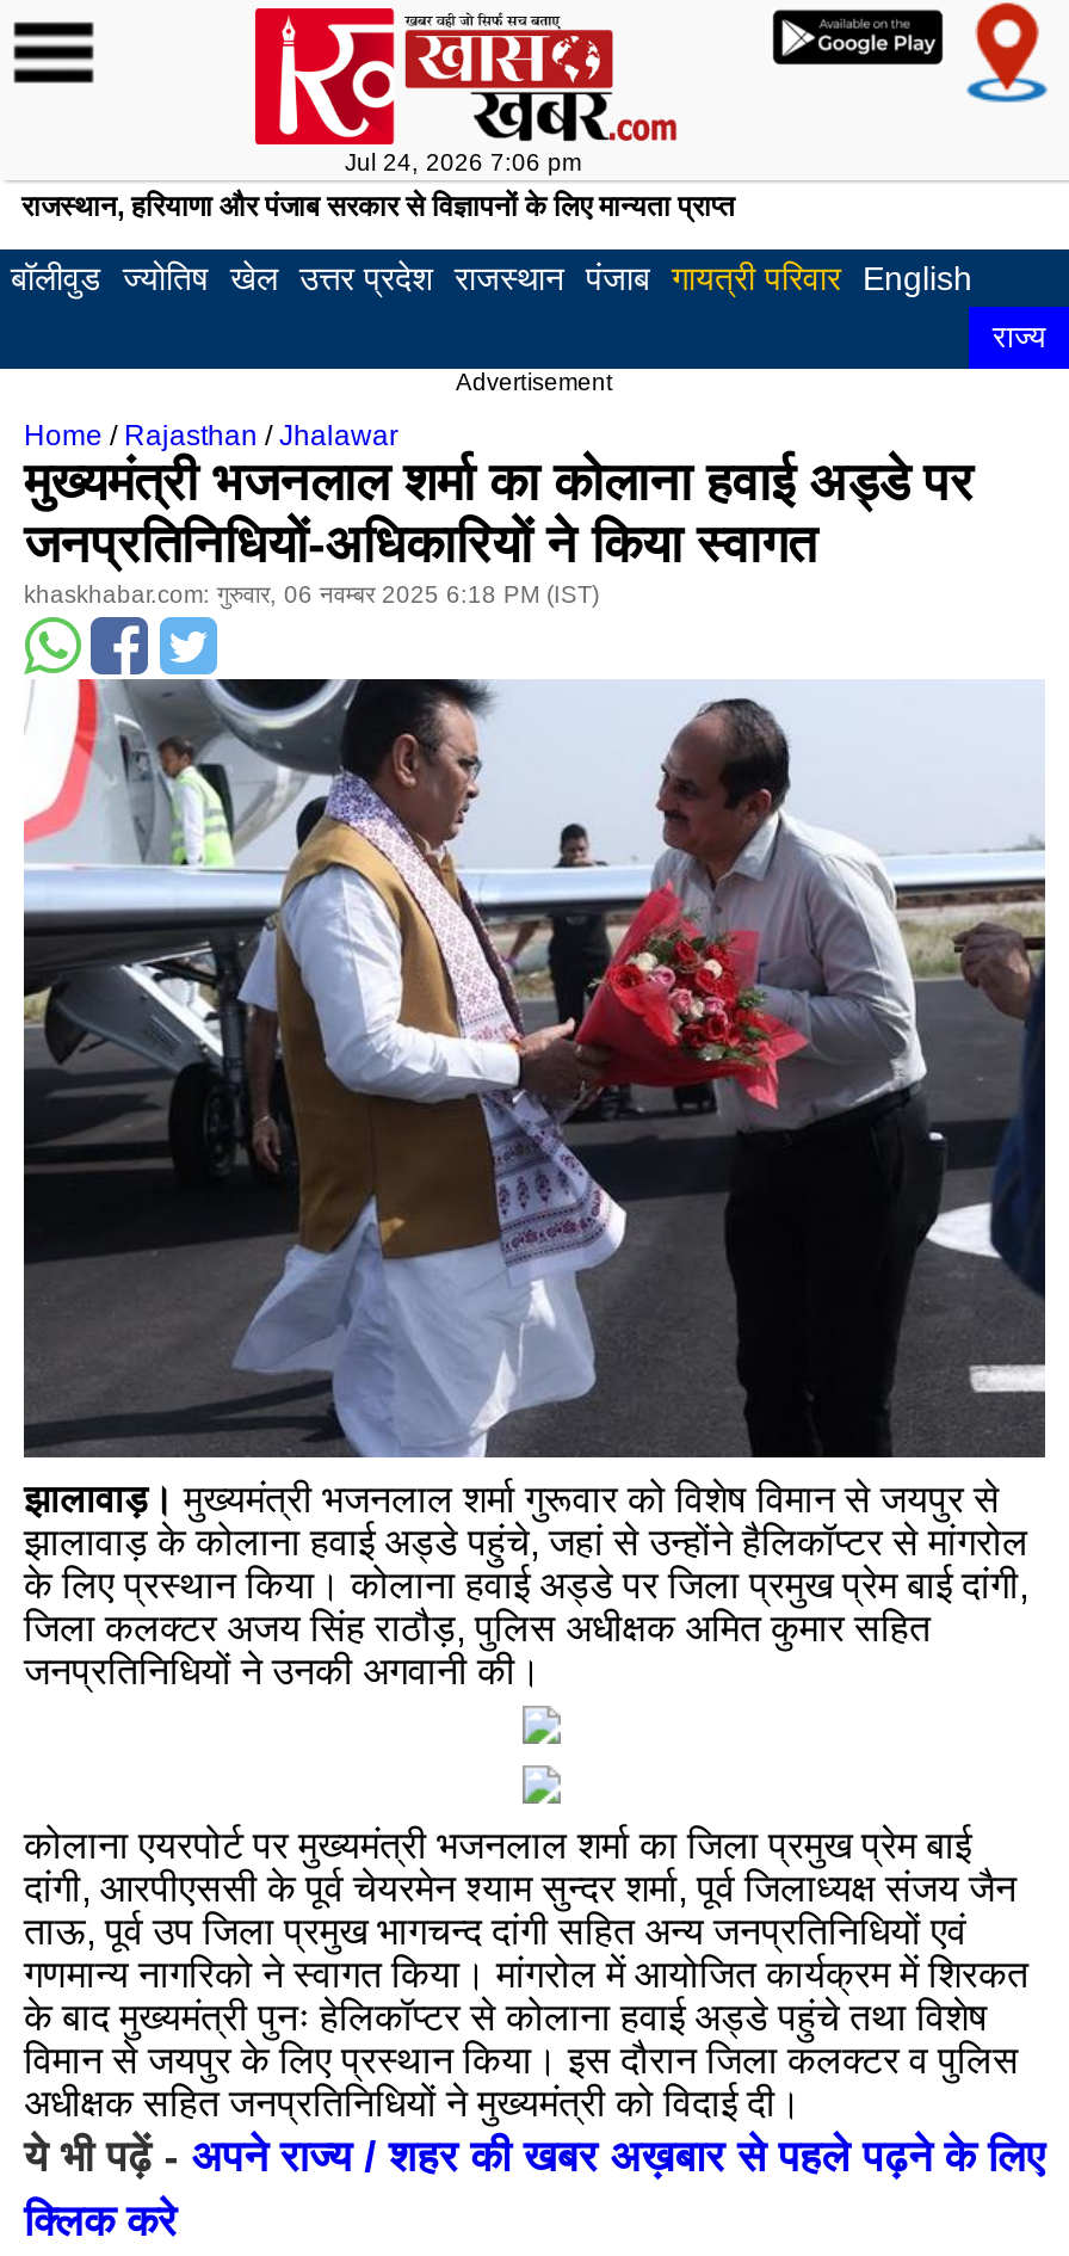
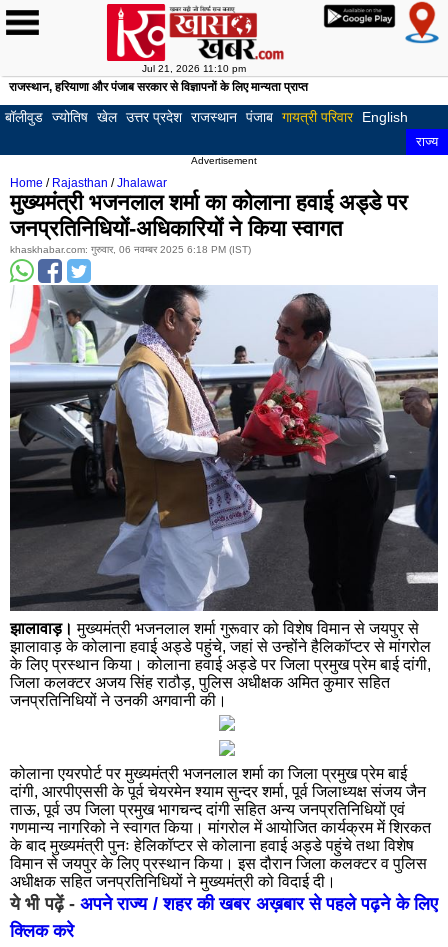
[345,149,581,175] Jul 24, 2026 7:06 pm -> [142,63,246,74] Jul 21, 2026 11:10 pm

